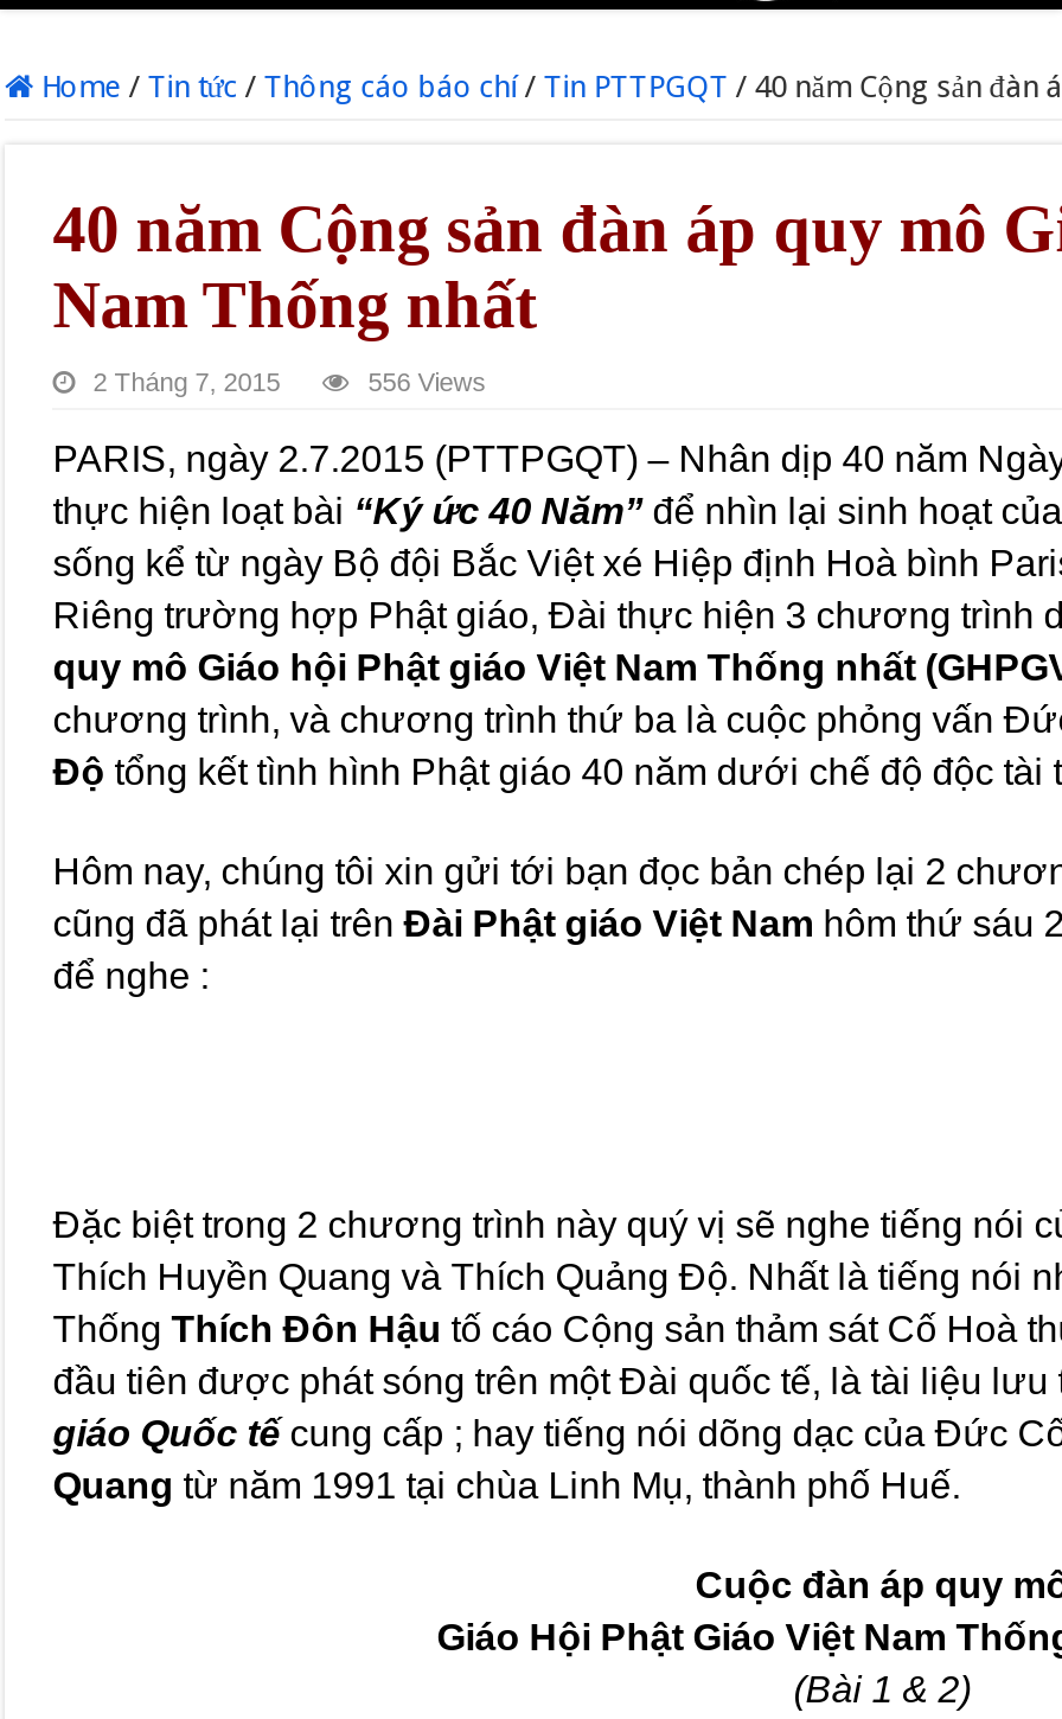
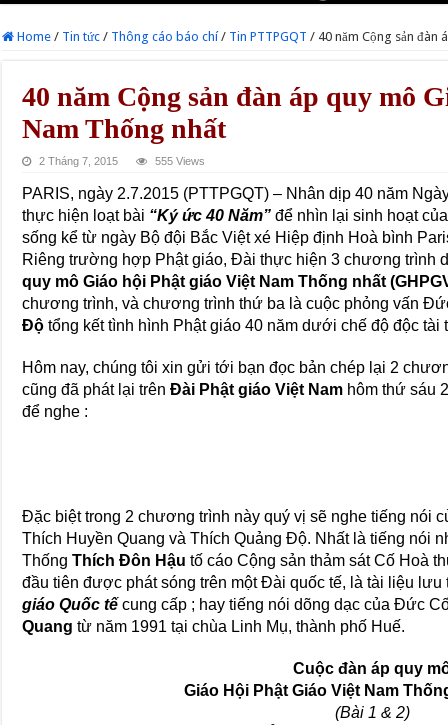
[368,367,486,395] 556 Views -> [155,155,205,167] 555 Views

